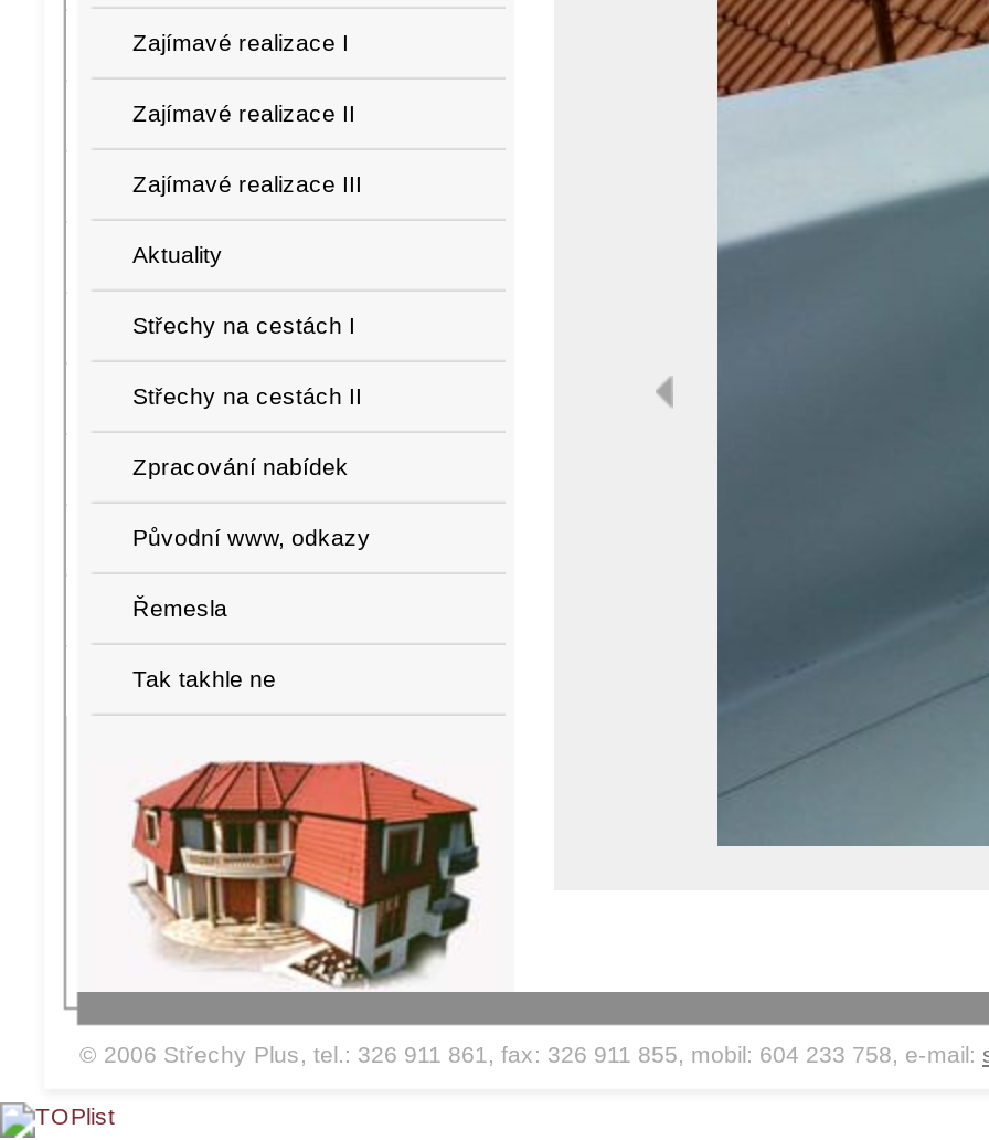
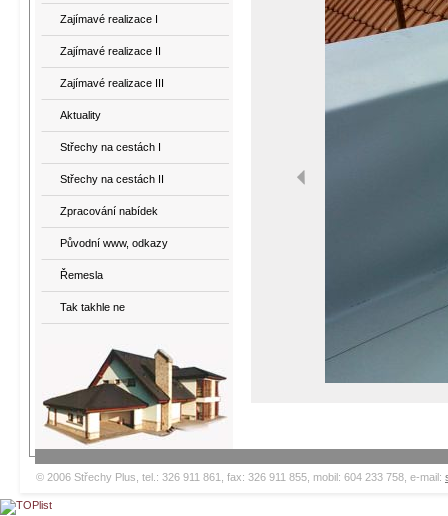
[95,760,499,988] [image] -> [42,345,227,448] [image]

